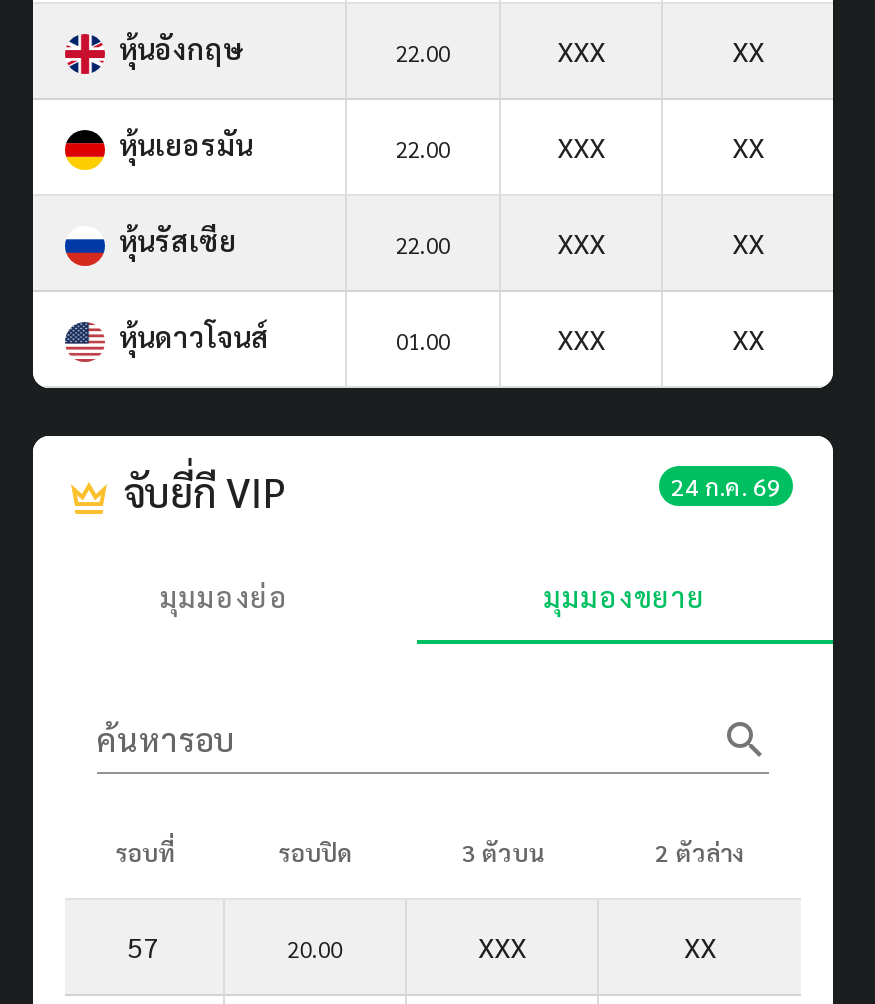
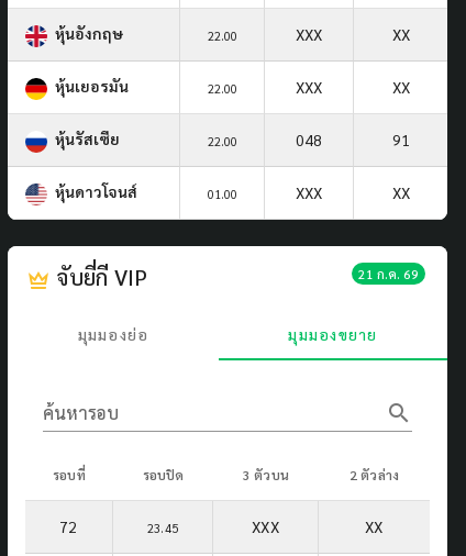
[557,224,764,260] XXX | XX -> [296,129,409,149] 048 | 91
[671,470,781,502] 24 ก.ค. 69 -> [358,265,419,282] 21 ก.ค. 69
[128,928,160,964] 57 -> [60,516,78,536] 72
[287,934,343,964] 20.00 -> [147,520,178,536] 23.45

